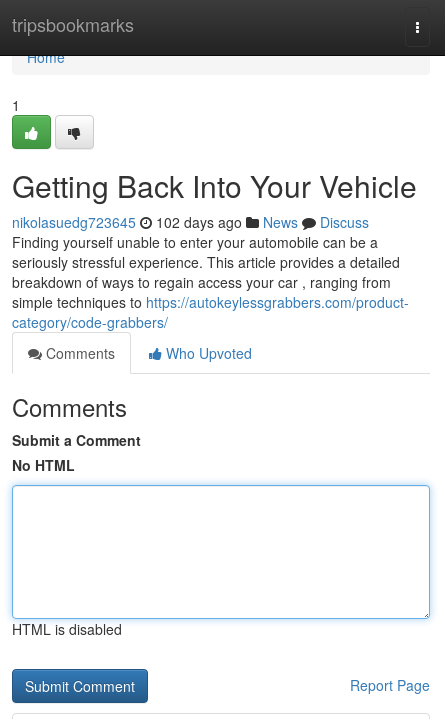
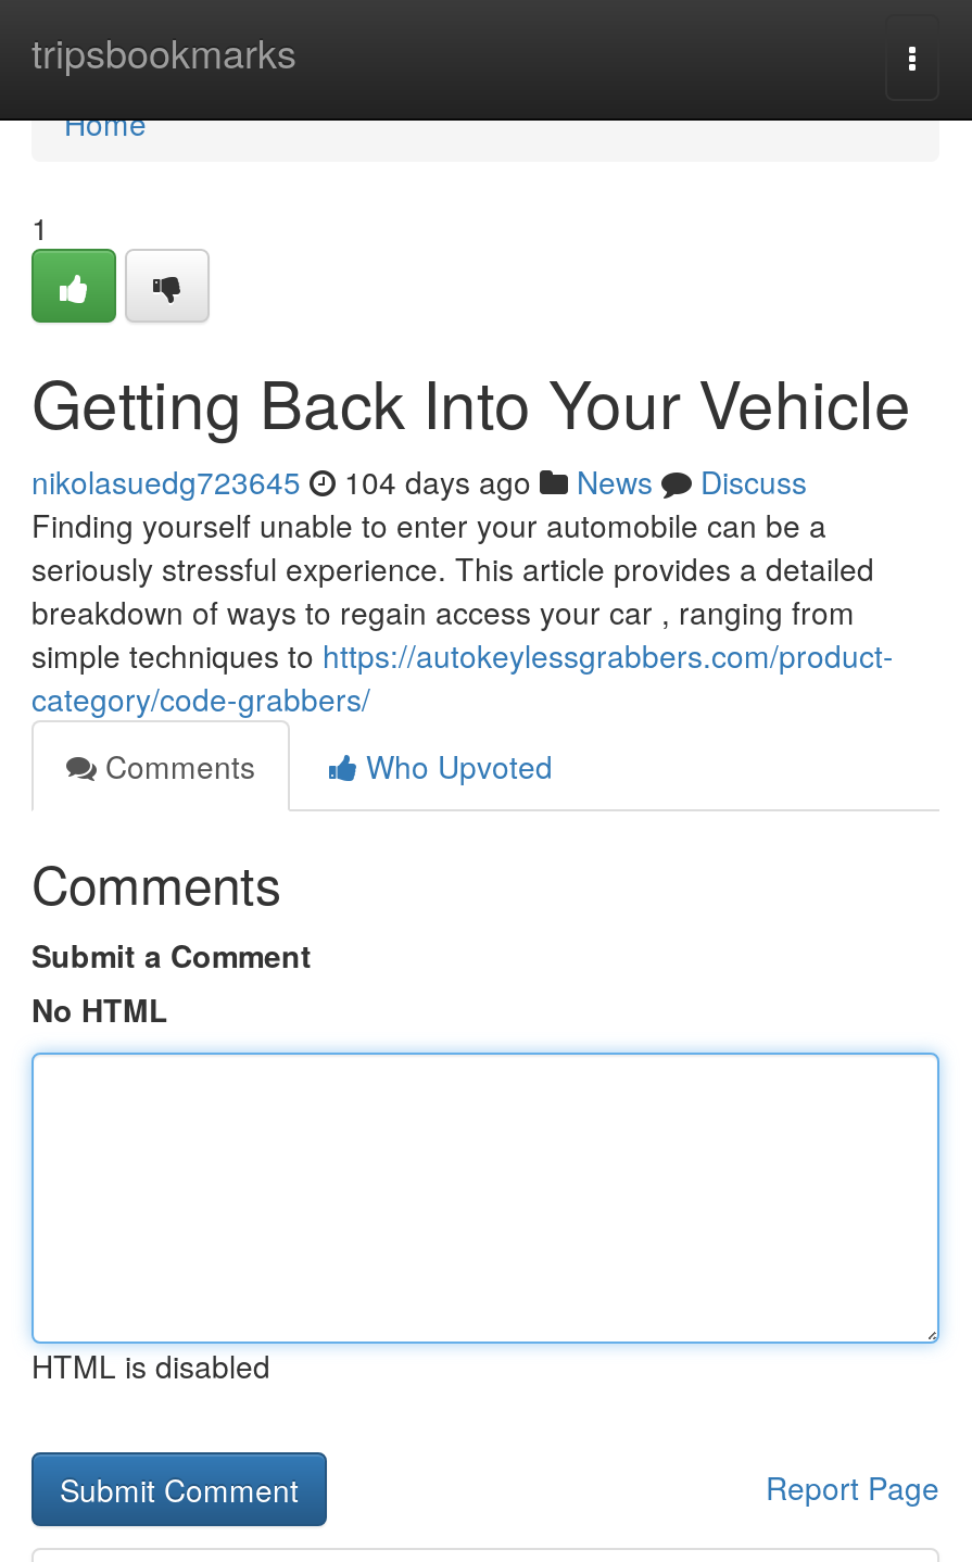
[12,212,369,232] nikolasuedg723645 102 days ago News Discuss -> [31,459,807,503] nikolasuedg723645 104 days ago News Discuss

